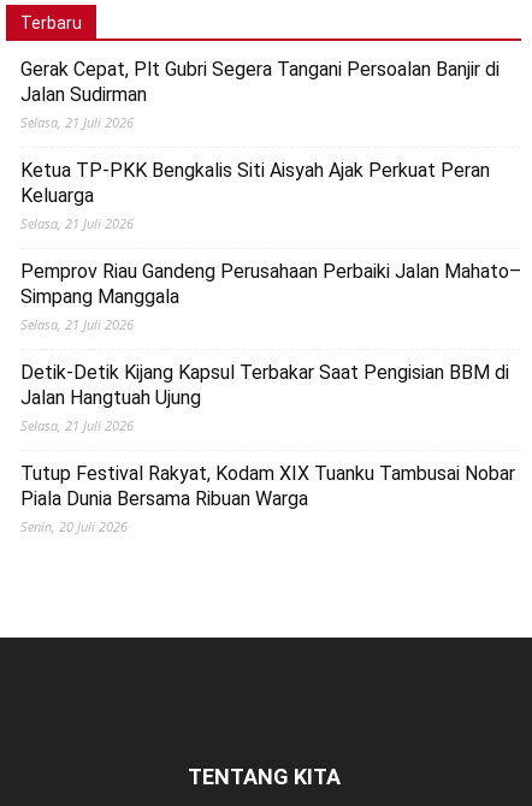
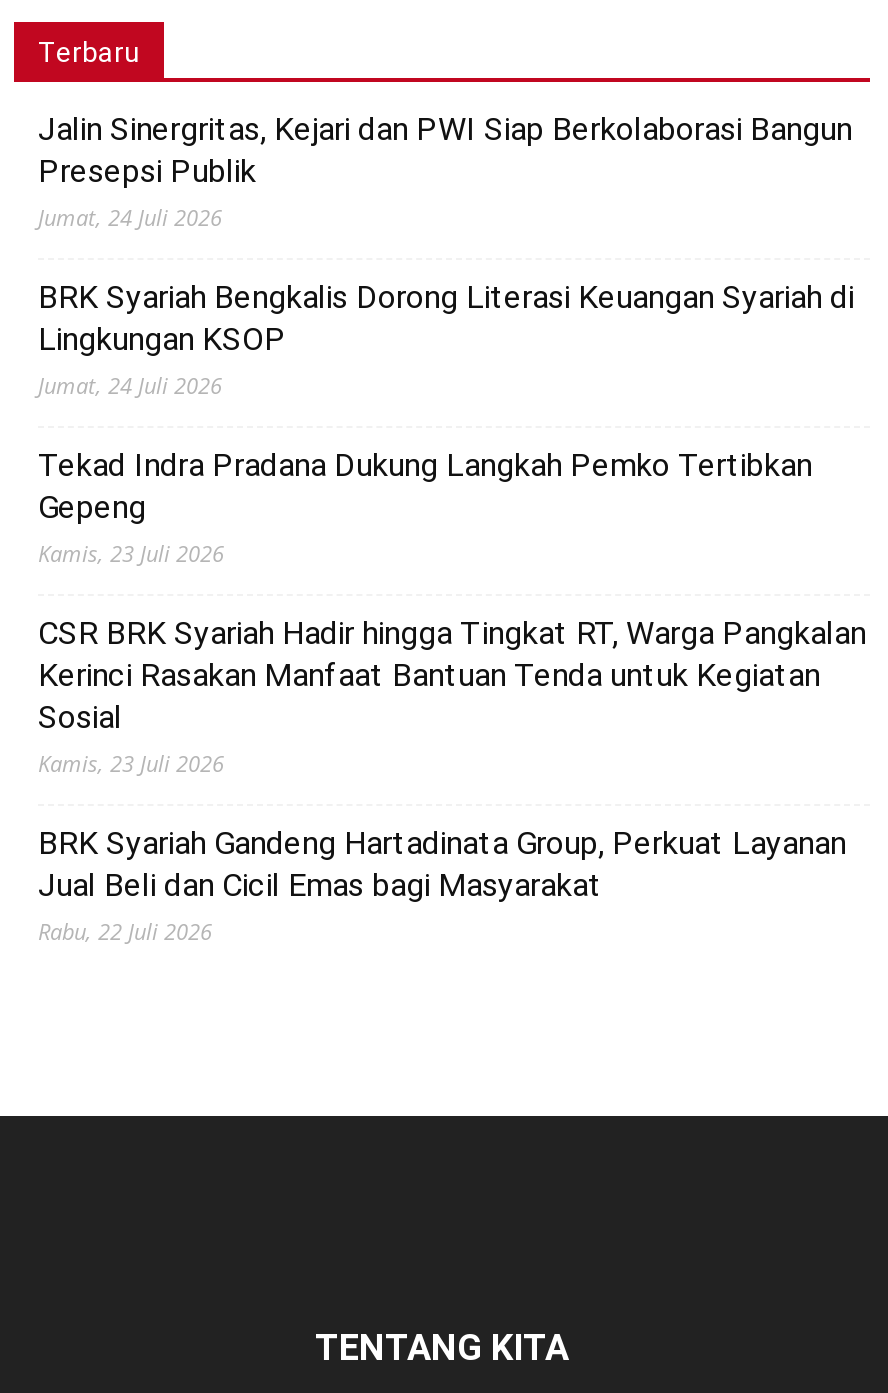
[20,58,500,131] Gerak Cepat, Plt Gubri Segera Tangani Persoalan Banjir di | Jalan Sudirman | Selasa, 21 Juli 2026 -> [38,110,852,232] Jalin Sinergritas, Kejari dan PWI Siap Berkolaborasi Bangun | Presepsi Publik | Jumat, 24 Juli 2026
[20,159,490,232] Ketua TP-PKK Bengkalis Siti Aisyah Ajak Perkuat Peran | Keluarga | Selasa, 21 Juli 2026 -> [38,278,854,400] BRK Syariah Bengkalis Dorong Literasi Keuangan Syariah di | Lingkungan KSOP | Jumat, 24 Juli 2026
[20,260,521,333] Pemprov Riau Gandeng Perusahaan Perbaiki Jalan Mahato– | Simpang Manggala | Selasa, 21 Juli 2026 -> [38,446,812,568] Tekad Indra Pradana Dukung Langkah Pemko Tertibkan | Gepeng | Kamis, 23 Juli 2026
[20,361,509,434] Detik-Detik Kijang Kapsul Terbakar Saat Pengisian BBM di | Jalan Hangtuah Ujung | Selasa, 21 Juli 2026 -> [38,614,866,778] CSR BRK Syariah Hadir hingga Tingkat RT, Warga Pangkalan | Kerinci Rasakan Manfaat Bantuan Tenda untuk Kegiatan | Sosial | Kamis, 23 Juli 2026
[20,462,515,535] Tutup Festival Rakyat, Kodam XIX Tuanku Tambusai Nobar | Piala Dunia Bersama Ribuan Warga | Senin, 20 Juli 2026 -> [38,824,846,946] BRK Syariah Gandeng Hartadinata Group, Perkuat Layanan | Jual Beli dan Cicil Emas bagi Masyarakat | Rabu, 22 Juli 2026

